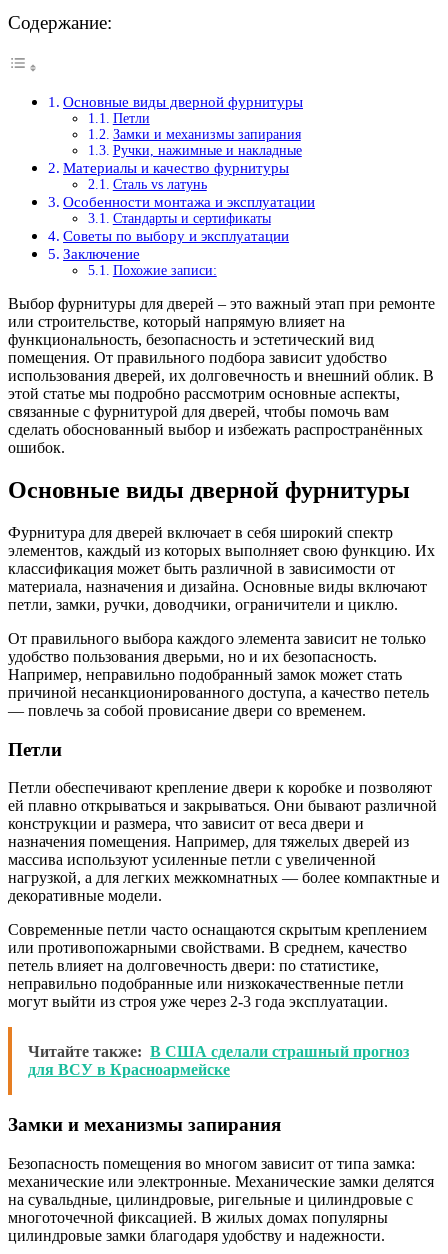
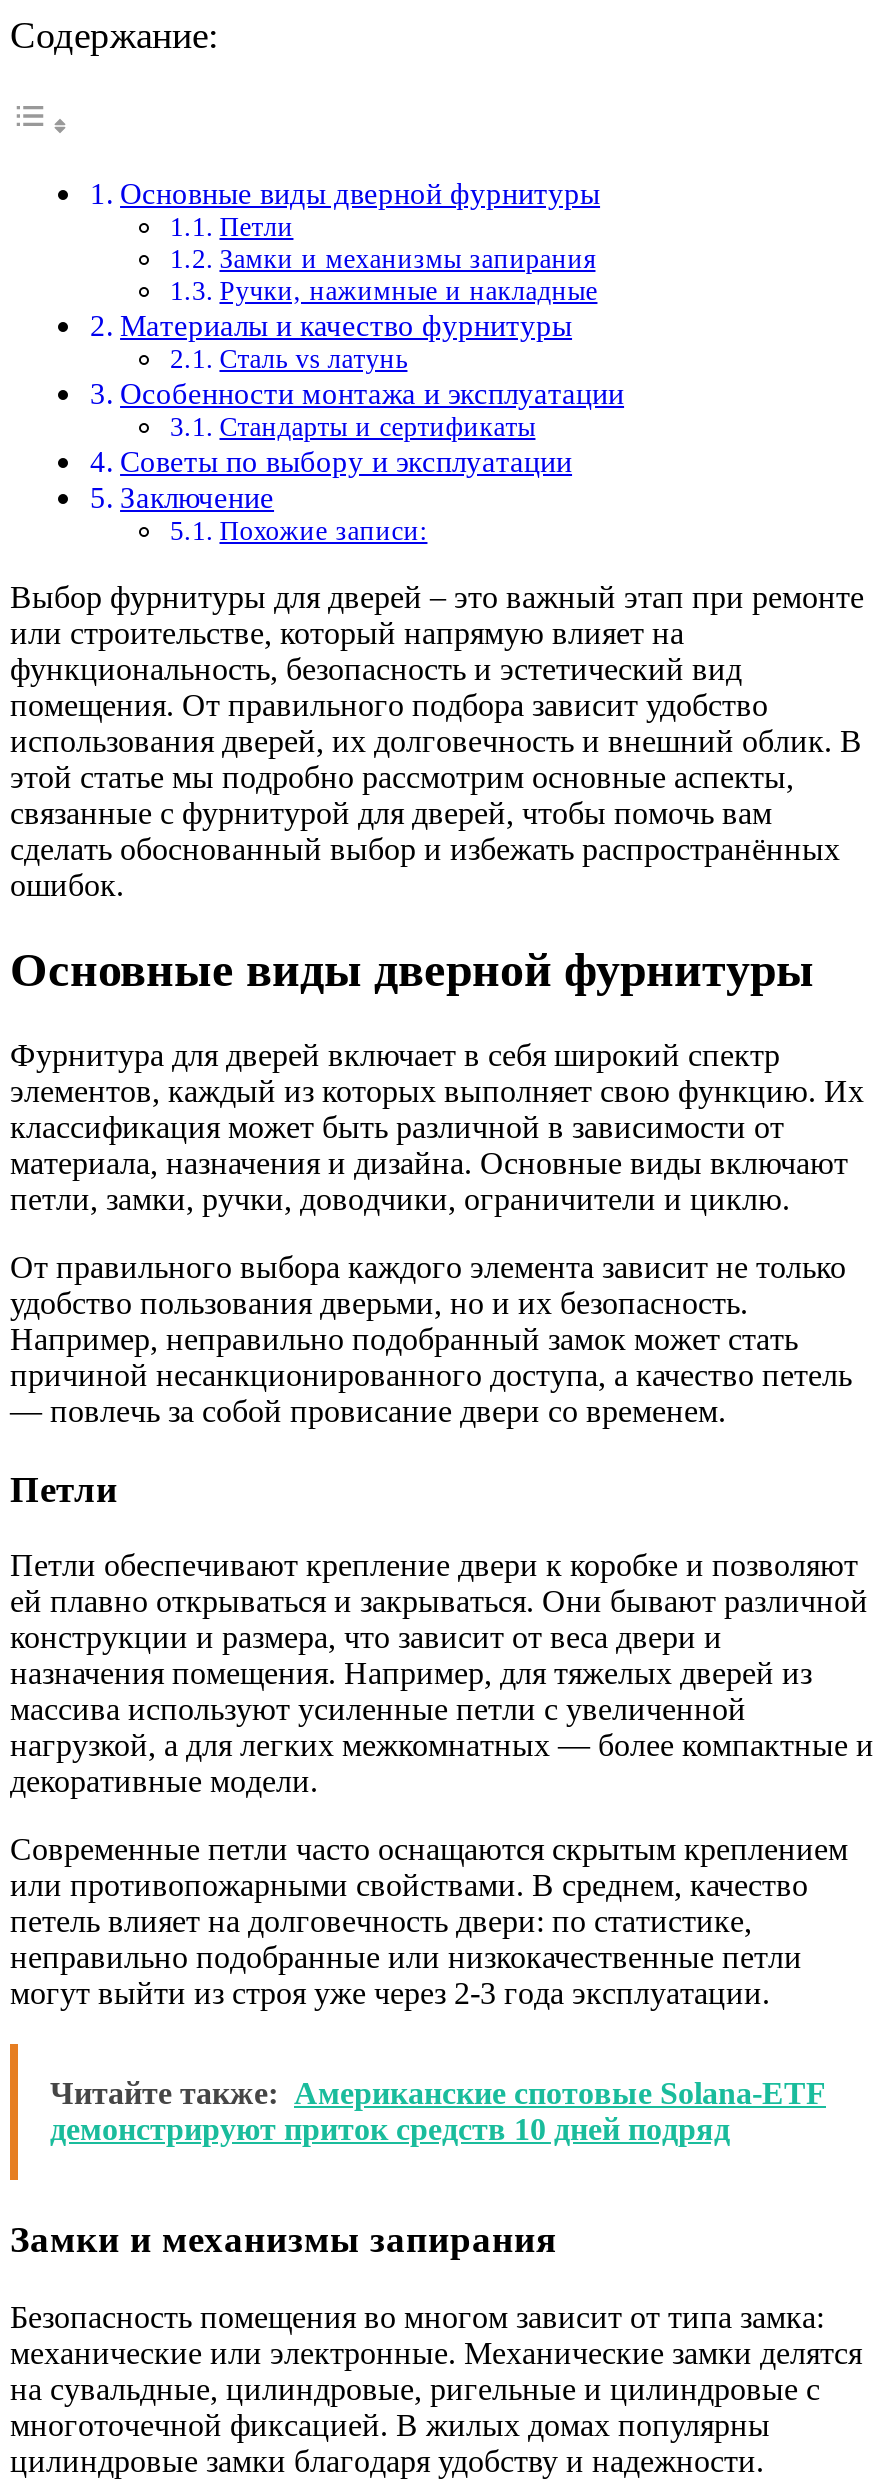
[28,1043,409,1078] Читайте также: В США сделали страшный прогноз | для ВСУ в Красноармейске -> [50,2077,826,2147] Читайте также: Американские спотовые Solana-ETF | демонстрируют приток средств 10 дней подряд

